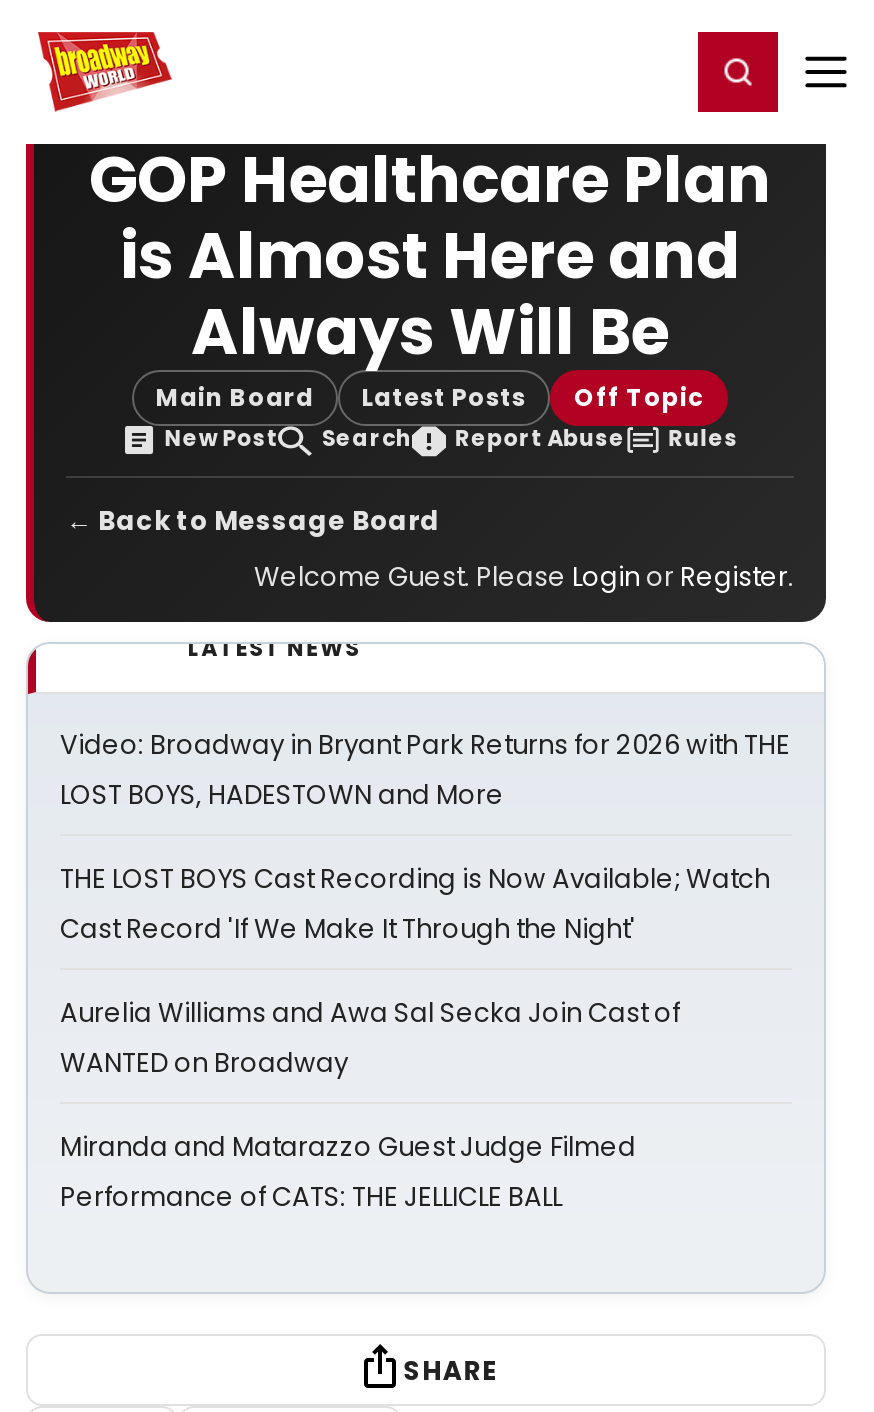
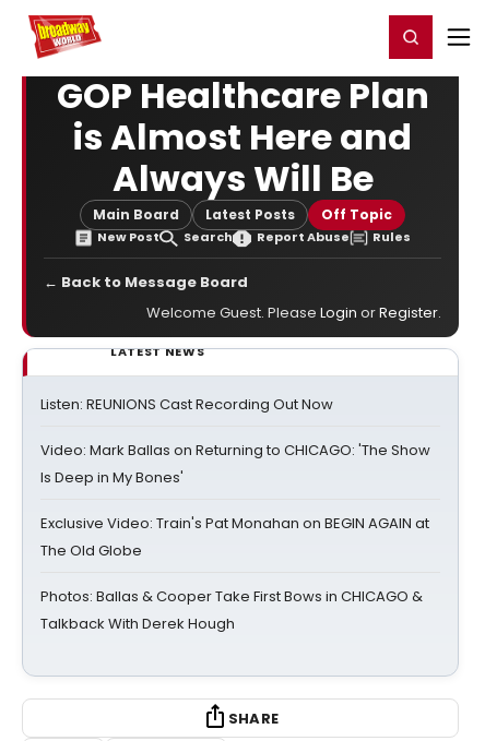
[60,726,790,814] Video: Broadway in Bryant Park Returns for 2026 with THE | LOST BOYS, HADESTOWN and More -> [40,394,333,415] Listen: REUNIONS Cast Recording Out Now
[60,860,770,948] THE LOST BOYS Cast Recording is Now Available; Watch | Cast Record 'If We Make It Through the Night' -> [40,440,430,488] Video: Mark Ballas on Returning to CHICAGO: 'The Show | Is Deep in My Bones'
[60,994,680,1082] Aurelia Williams and Awa Sal Secka Join Cast of | WANTED on Broadway -> [40,513,429,561] Exclusive Video: Train's Pat Monahan on BEGIN AGAIN at | The Old Globe
[60,1128,636,1216] Miranda and Matarazzo Guest Judge Filmed | Performance of CATS: THE JELLICLE BALL -> [40,586,423,634] Photos: Ballas & Cooper Take First Bows in CHICAGO & | Talkback With Derek Hough

